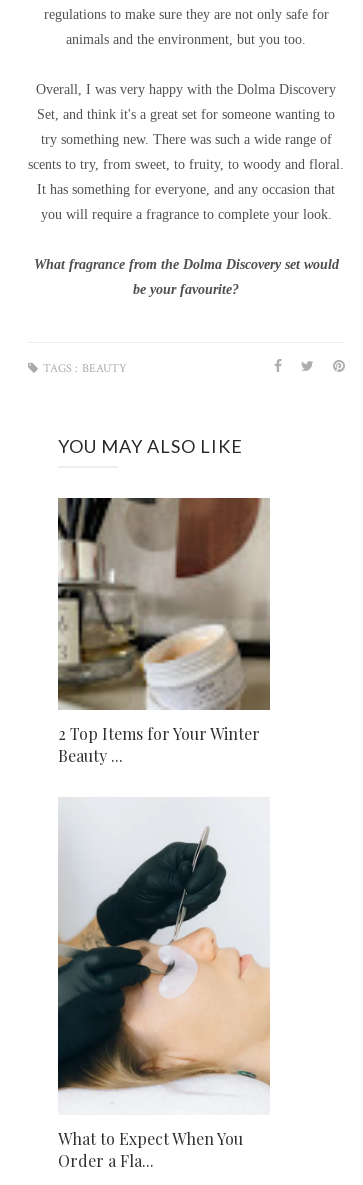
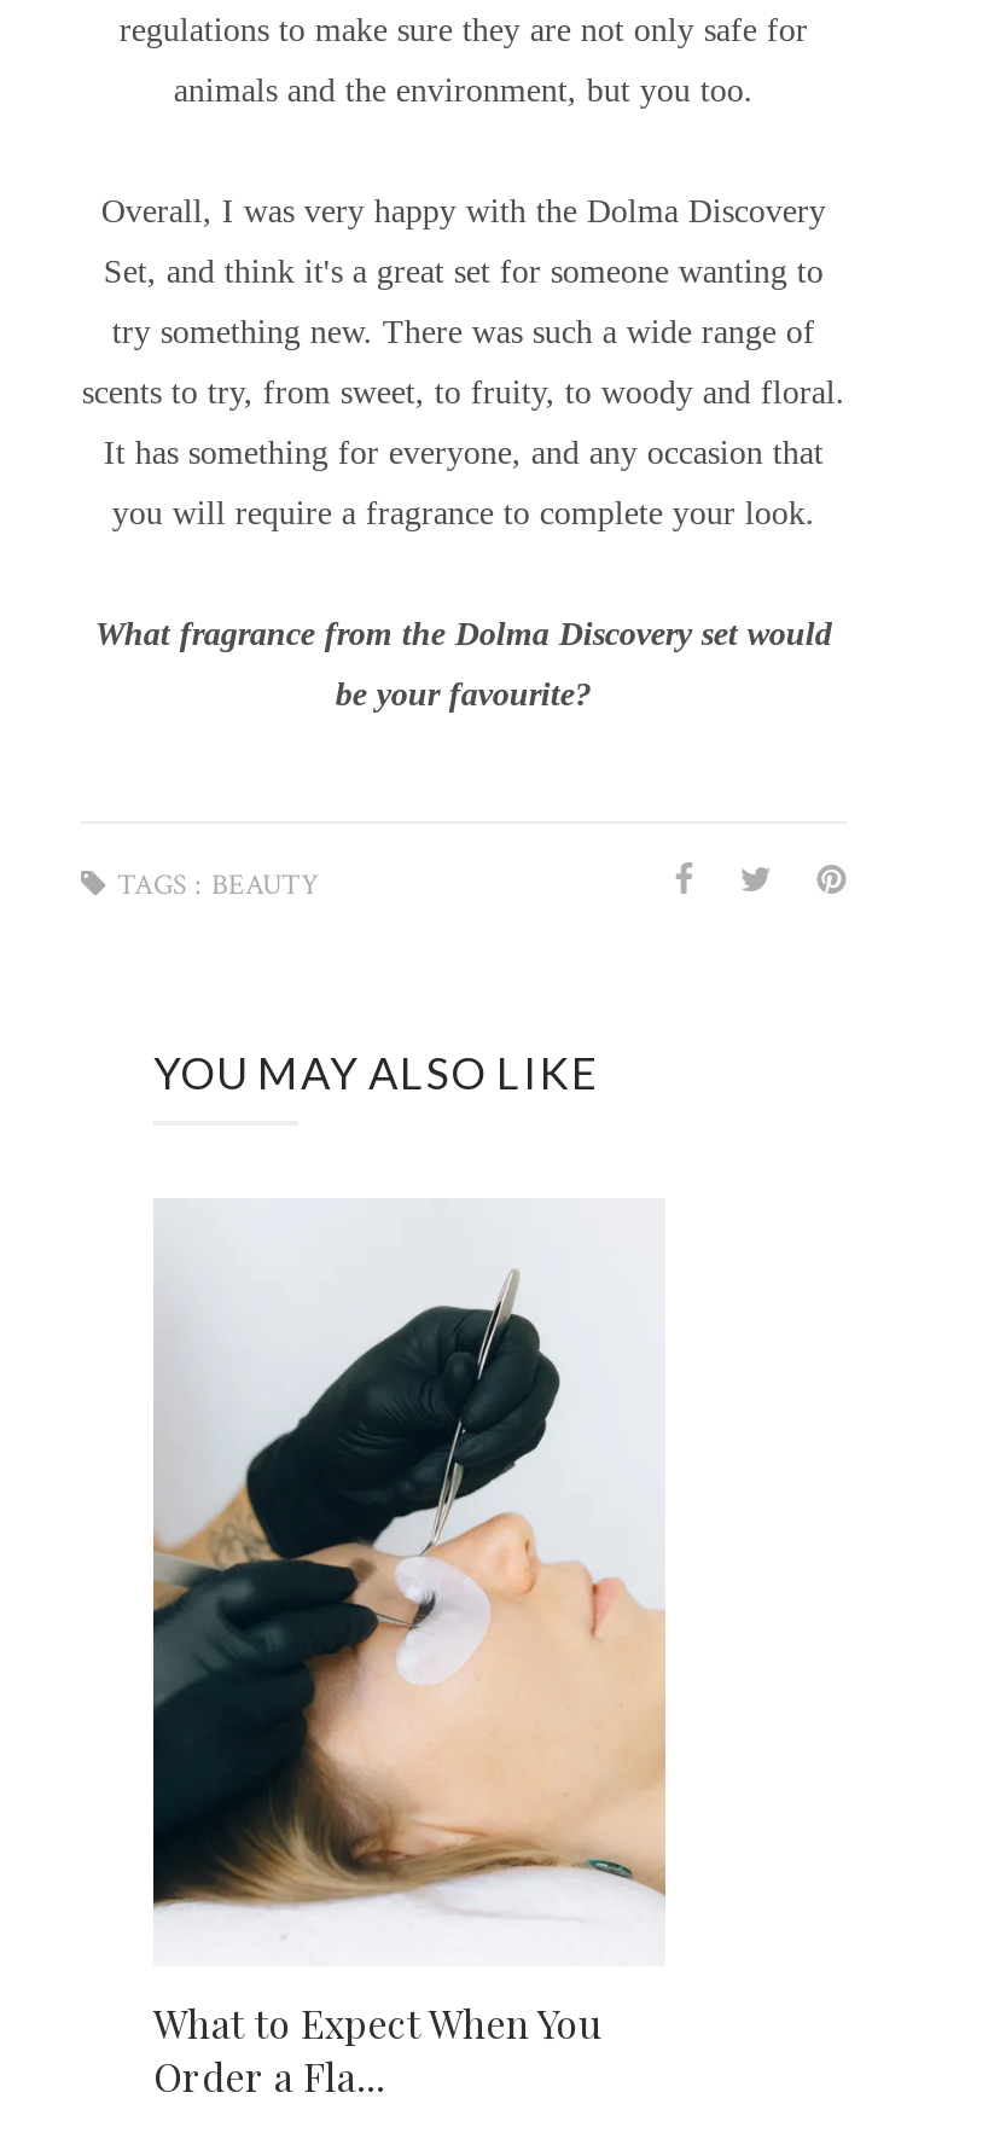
[57,497,271,766] [image] | 2 Top Items for Your Winter | Beauty ... -> none

